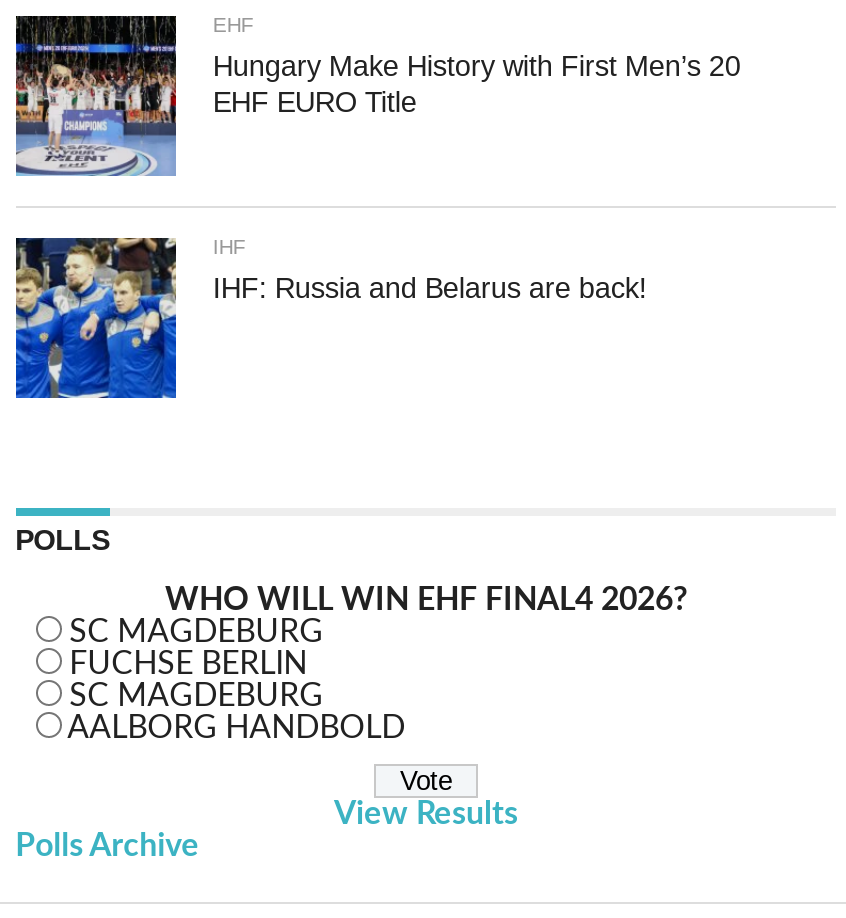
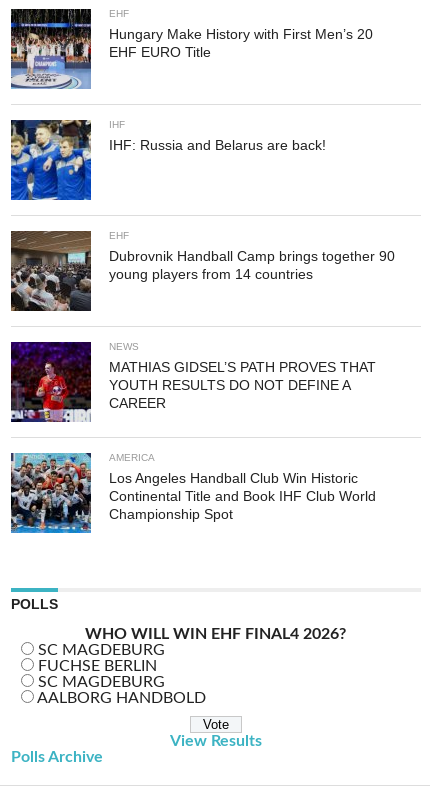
none -> [10,230,395,312] [image] | EHF | Dubrovnik Handball Camp brings together 90 | young players from 14 countries
none -> [10,341,376,423] [image] | NEWS | MATHIAS GIDSEL’S PATH PROVES THAT | YOUTH RESULTS DO NOT DEFINE A | CAREER
none -> [10,452,376,534] [image] | AMERICA | Los Angeles Handball Club Win Historic | Continental Title and Book IHF Club World | Championship Spot

